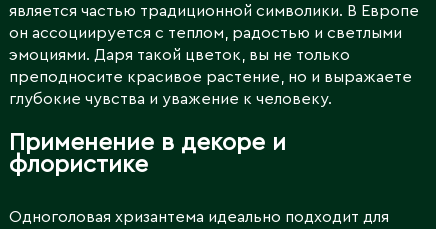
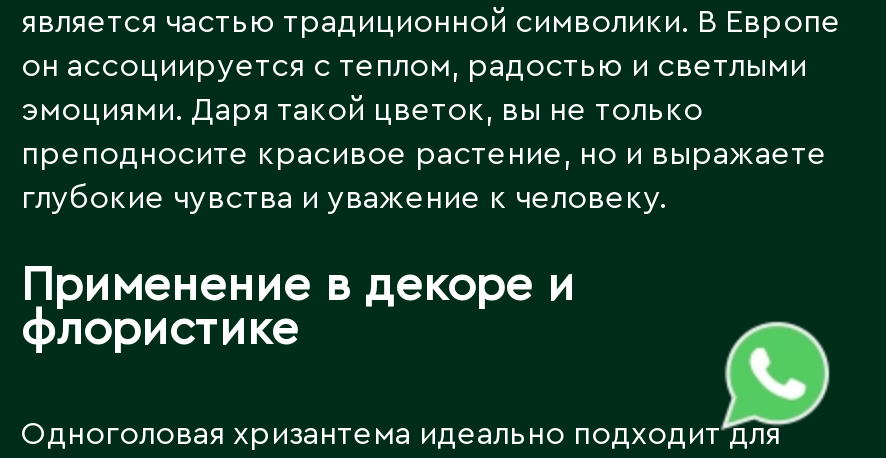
none -> [723,320,831,426] [image]

